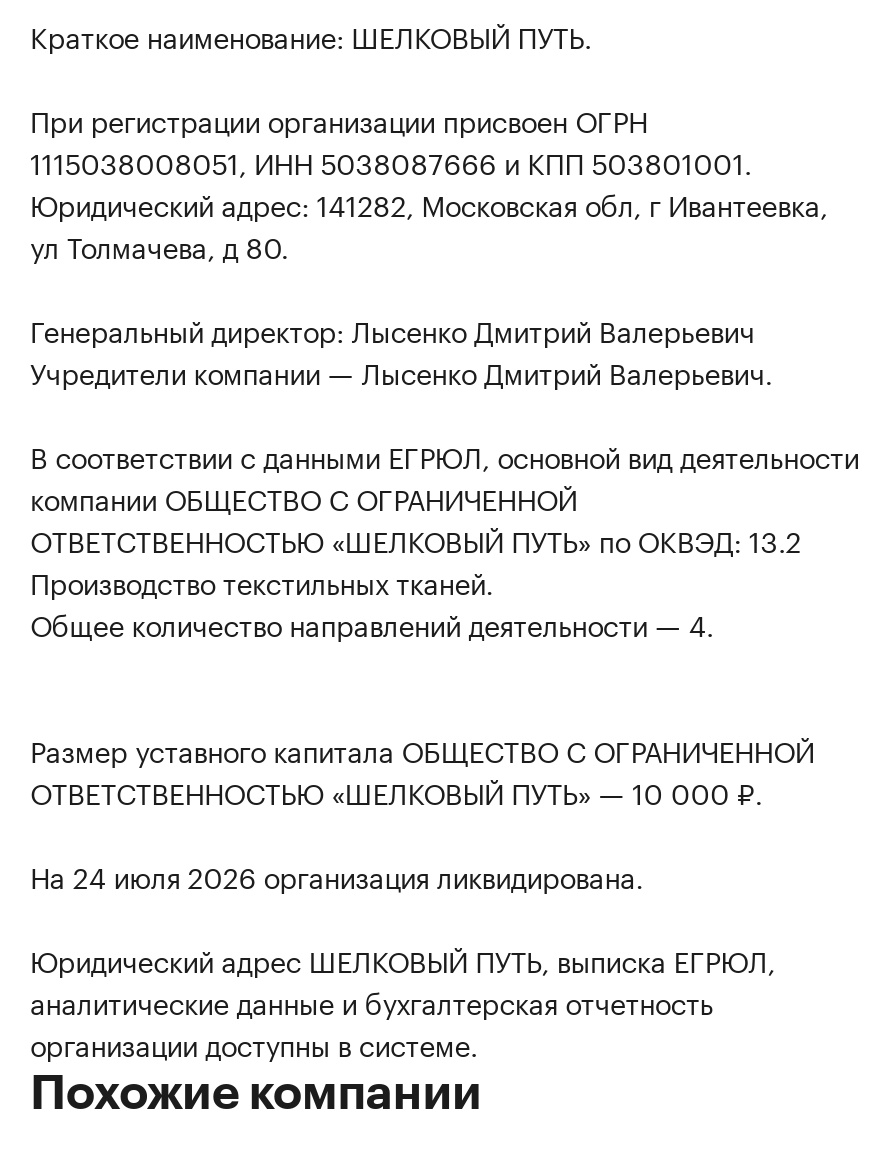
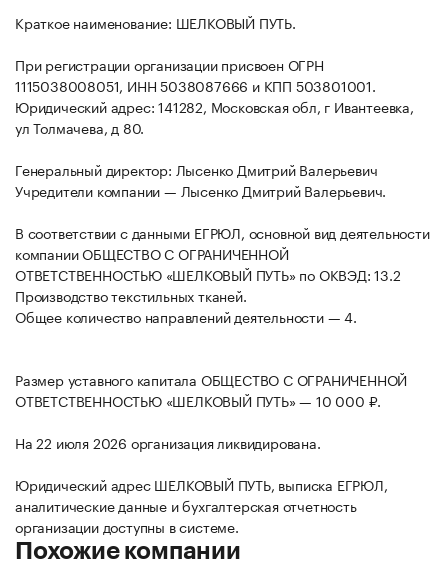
[30,854,643,898] На 24 июля 2026 организация ликвидирована. -> [15,431,321,453] На 22 июля 2026 организация ликвидирована.

